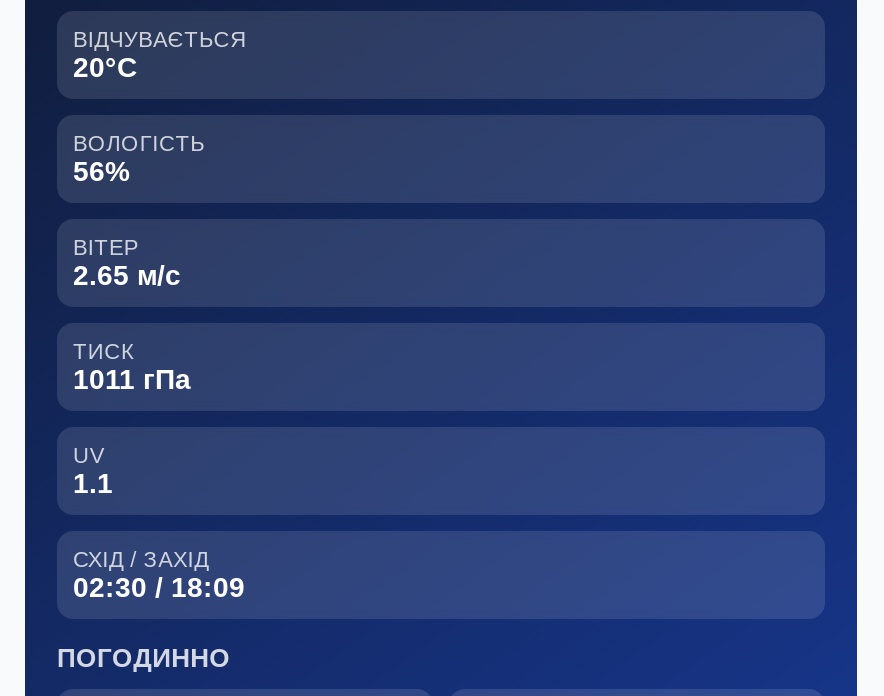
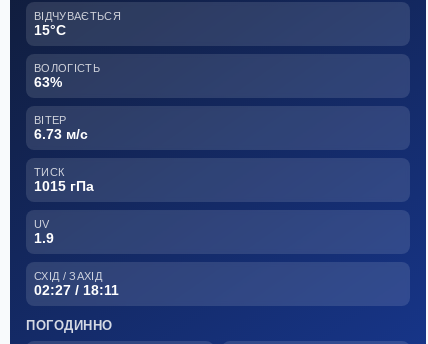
[73,51,137,83] 20°C -> [34,21,66,37] 15°C
[73,155,129,187] 56% -> [34,73,62,89] 63%
[73,259,181,291] 2.65 м/с -> [34,125,88,141] 6.73 м/с
[73,363,191,395] 1011 гПа -> [34,177,94,193] 1015 гПа
[73,467,113,499] 1.1 -> [34,229,54,245] 1.9
[73,571,245,603] 02:30 / 18:09 -> [34,281,119,297] 02:27 / 18:11

